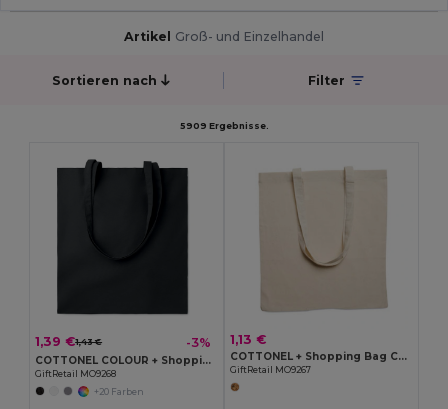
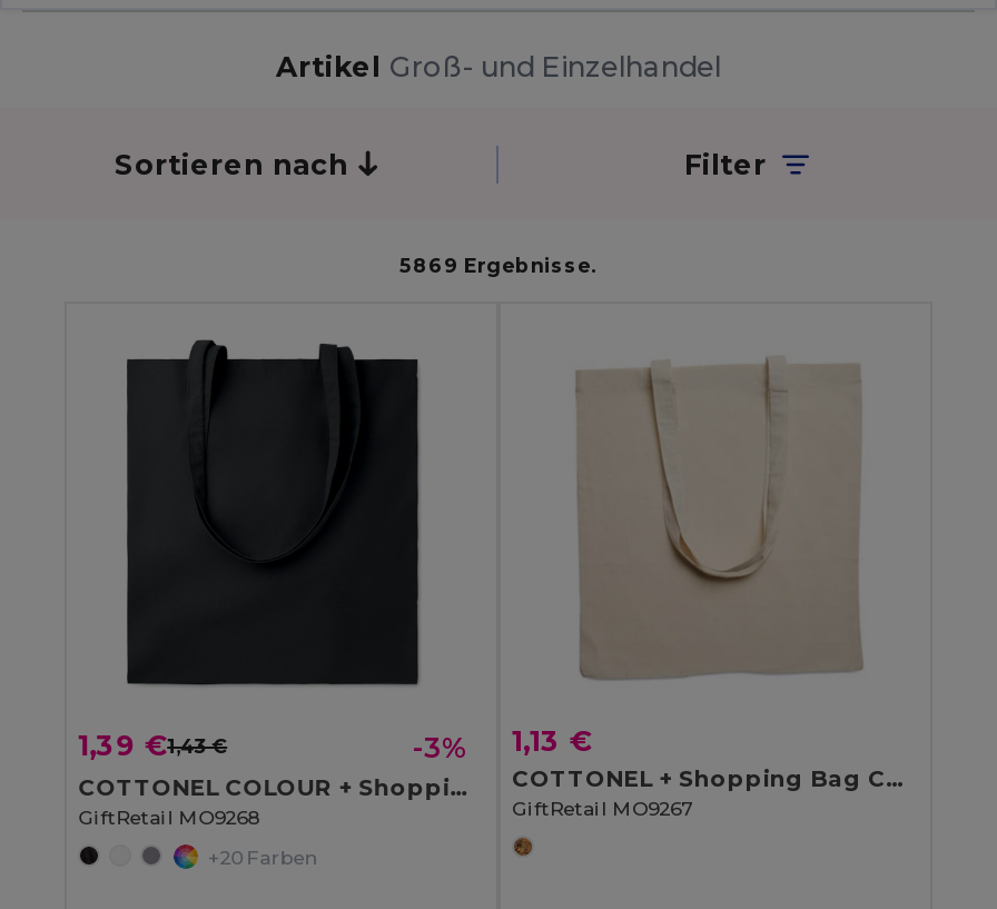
[179,121,268,131] 5909 Ergebnisse. -> [399,255,598,277] 5869 Ergebnisse.

